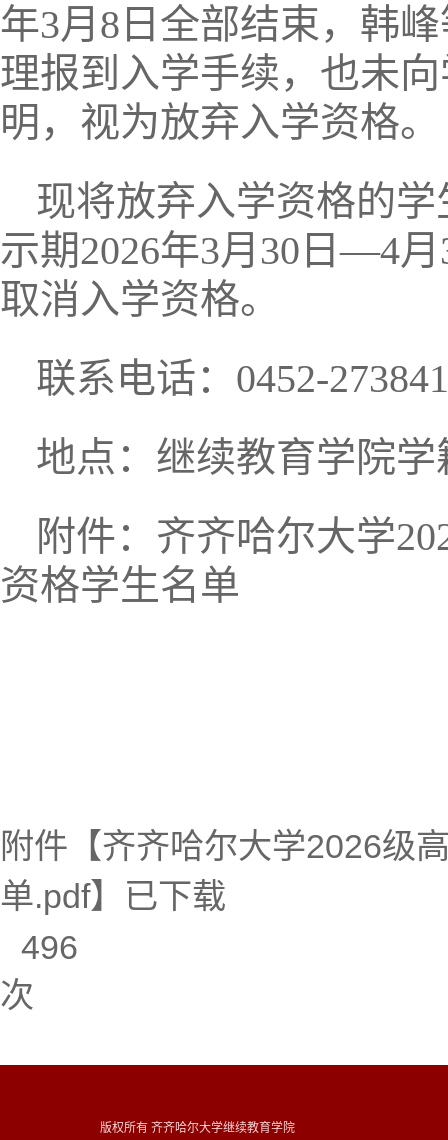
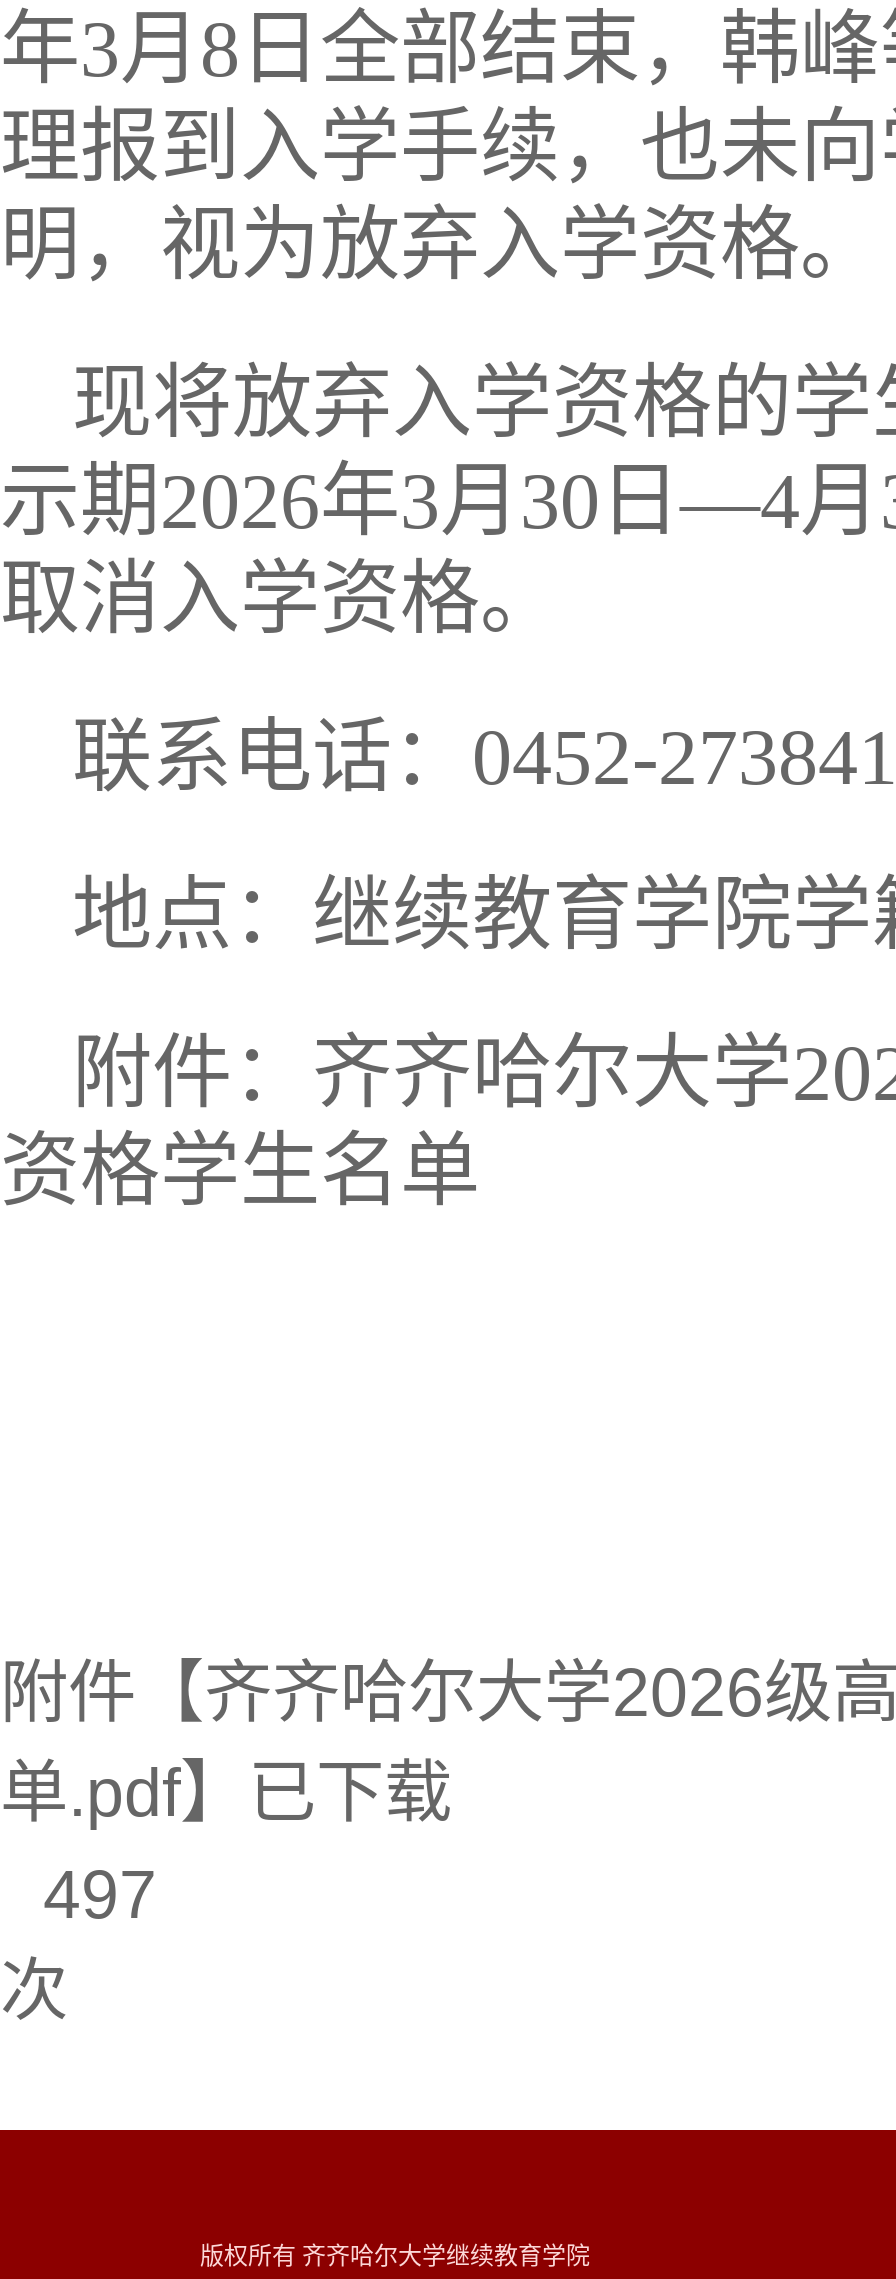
[21,928,78,966] 496 -> [43,1856,157,1932] 497

